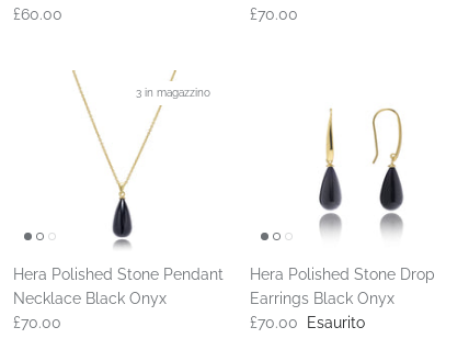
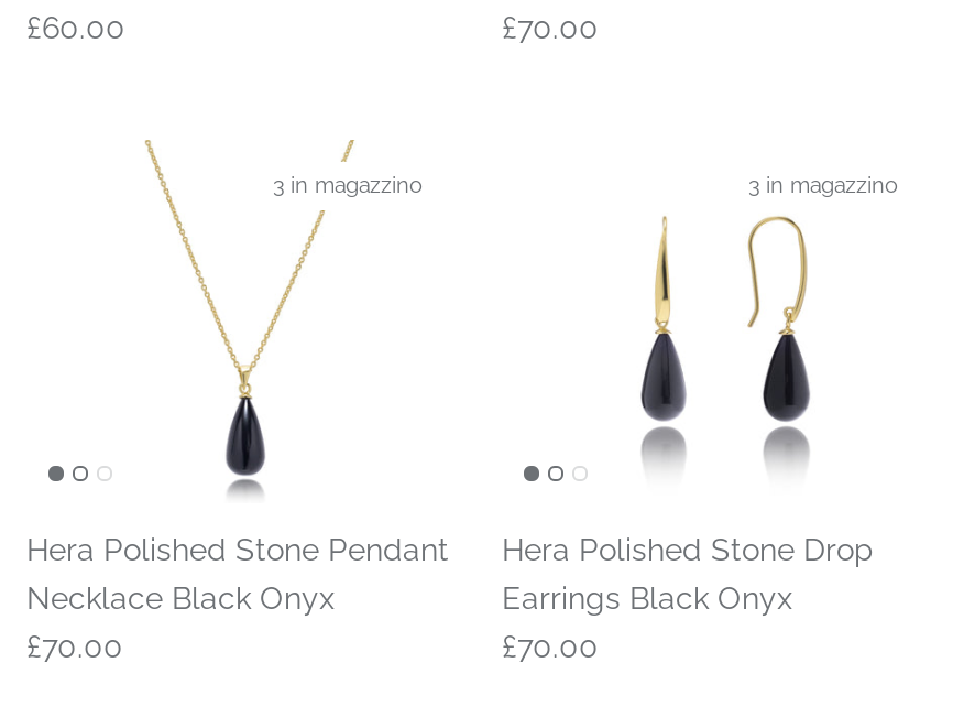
none -> [748,172,898,196] 3 in magazzino
[250,314,365,332] £70.00 Esaurito -> [502,630,599,665] £70.00

